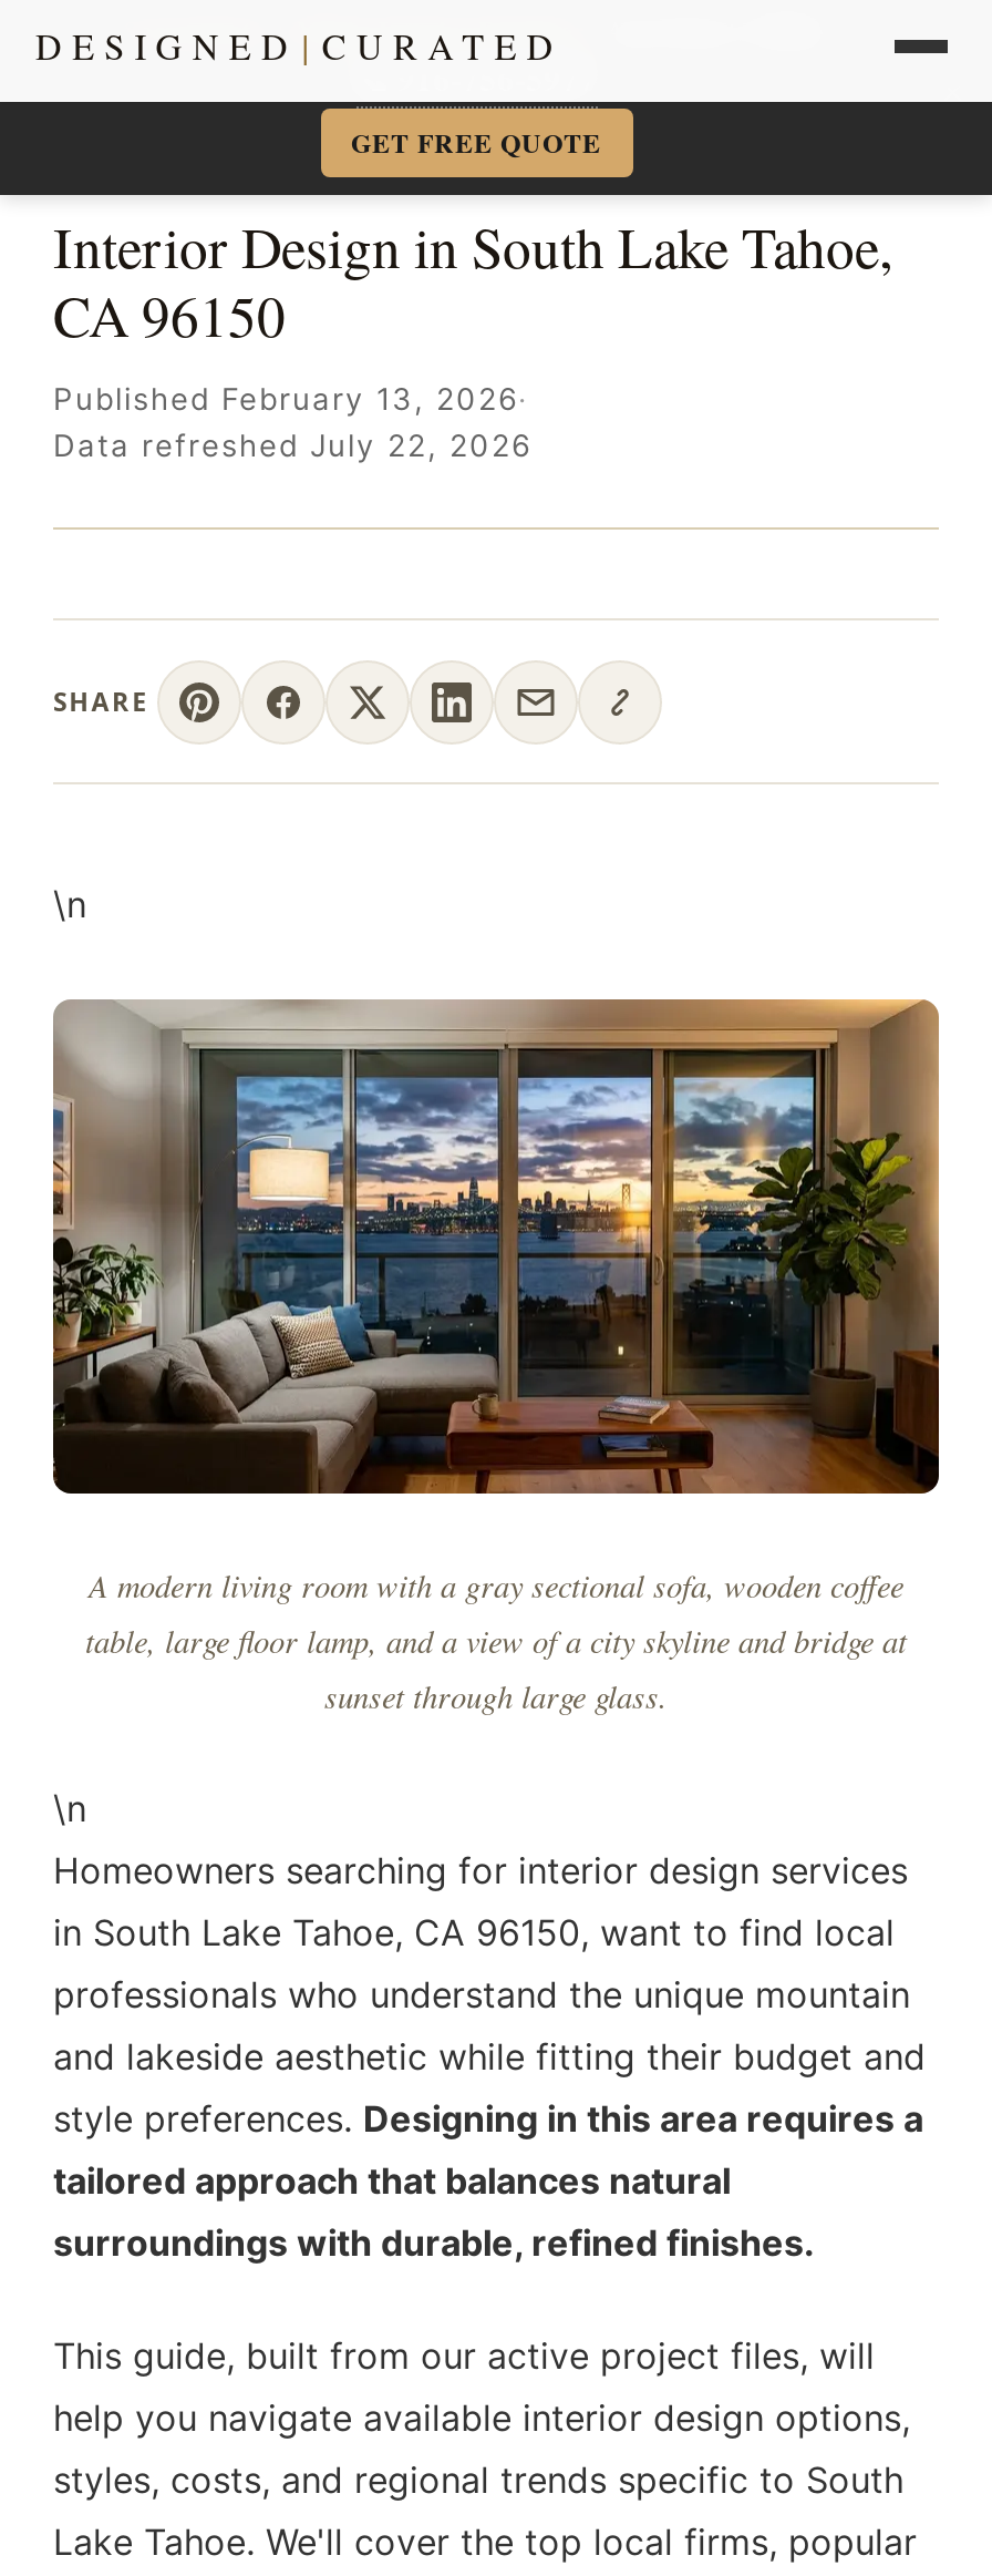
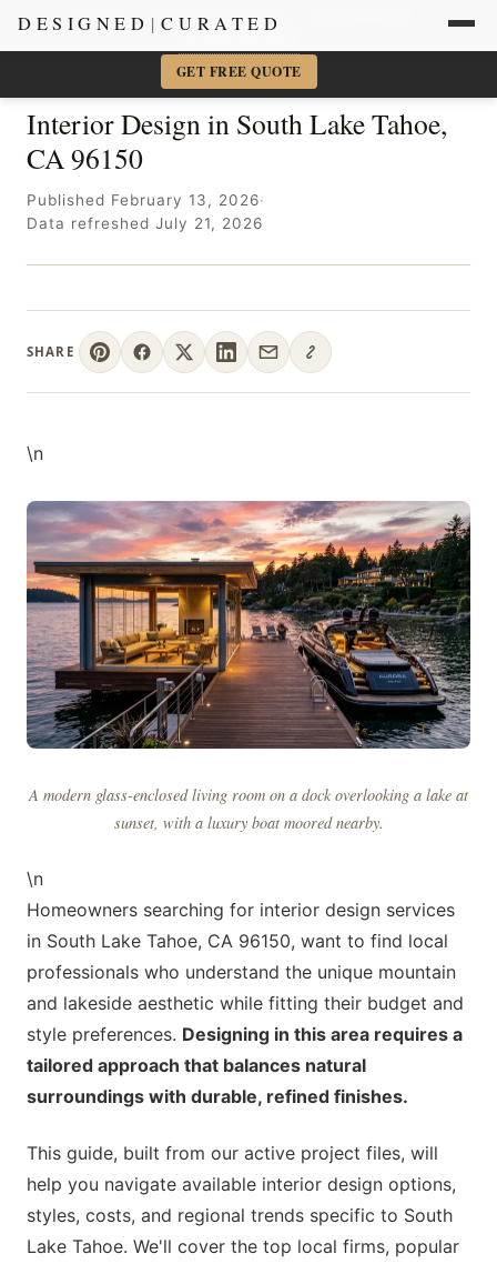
[53,428,531,463] Data refreshed July 22, 2026 -> [27,214,263,232] Data refreshed July 21, 2026
[51,999,941,1718] [image] | A modern living room with a gray sectional sofa, wooden coffee | table, large floor lamp, and a view of a city skyline and bridge at | sunset through large glass. -> [26,501,471,833] [image] | A modern glass-enclosed living room on a dock overlooking a lake at | sunset, with a luxury boat moored nearby.

